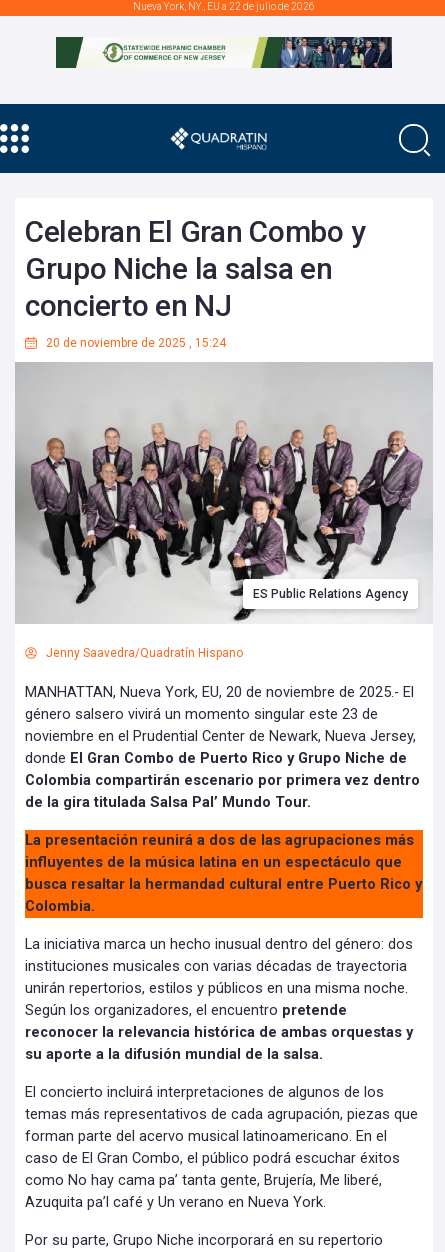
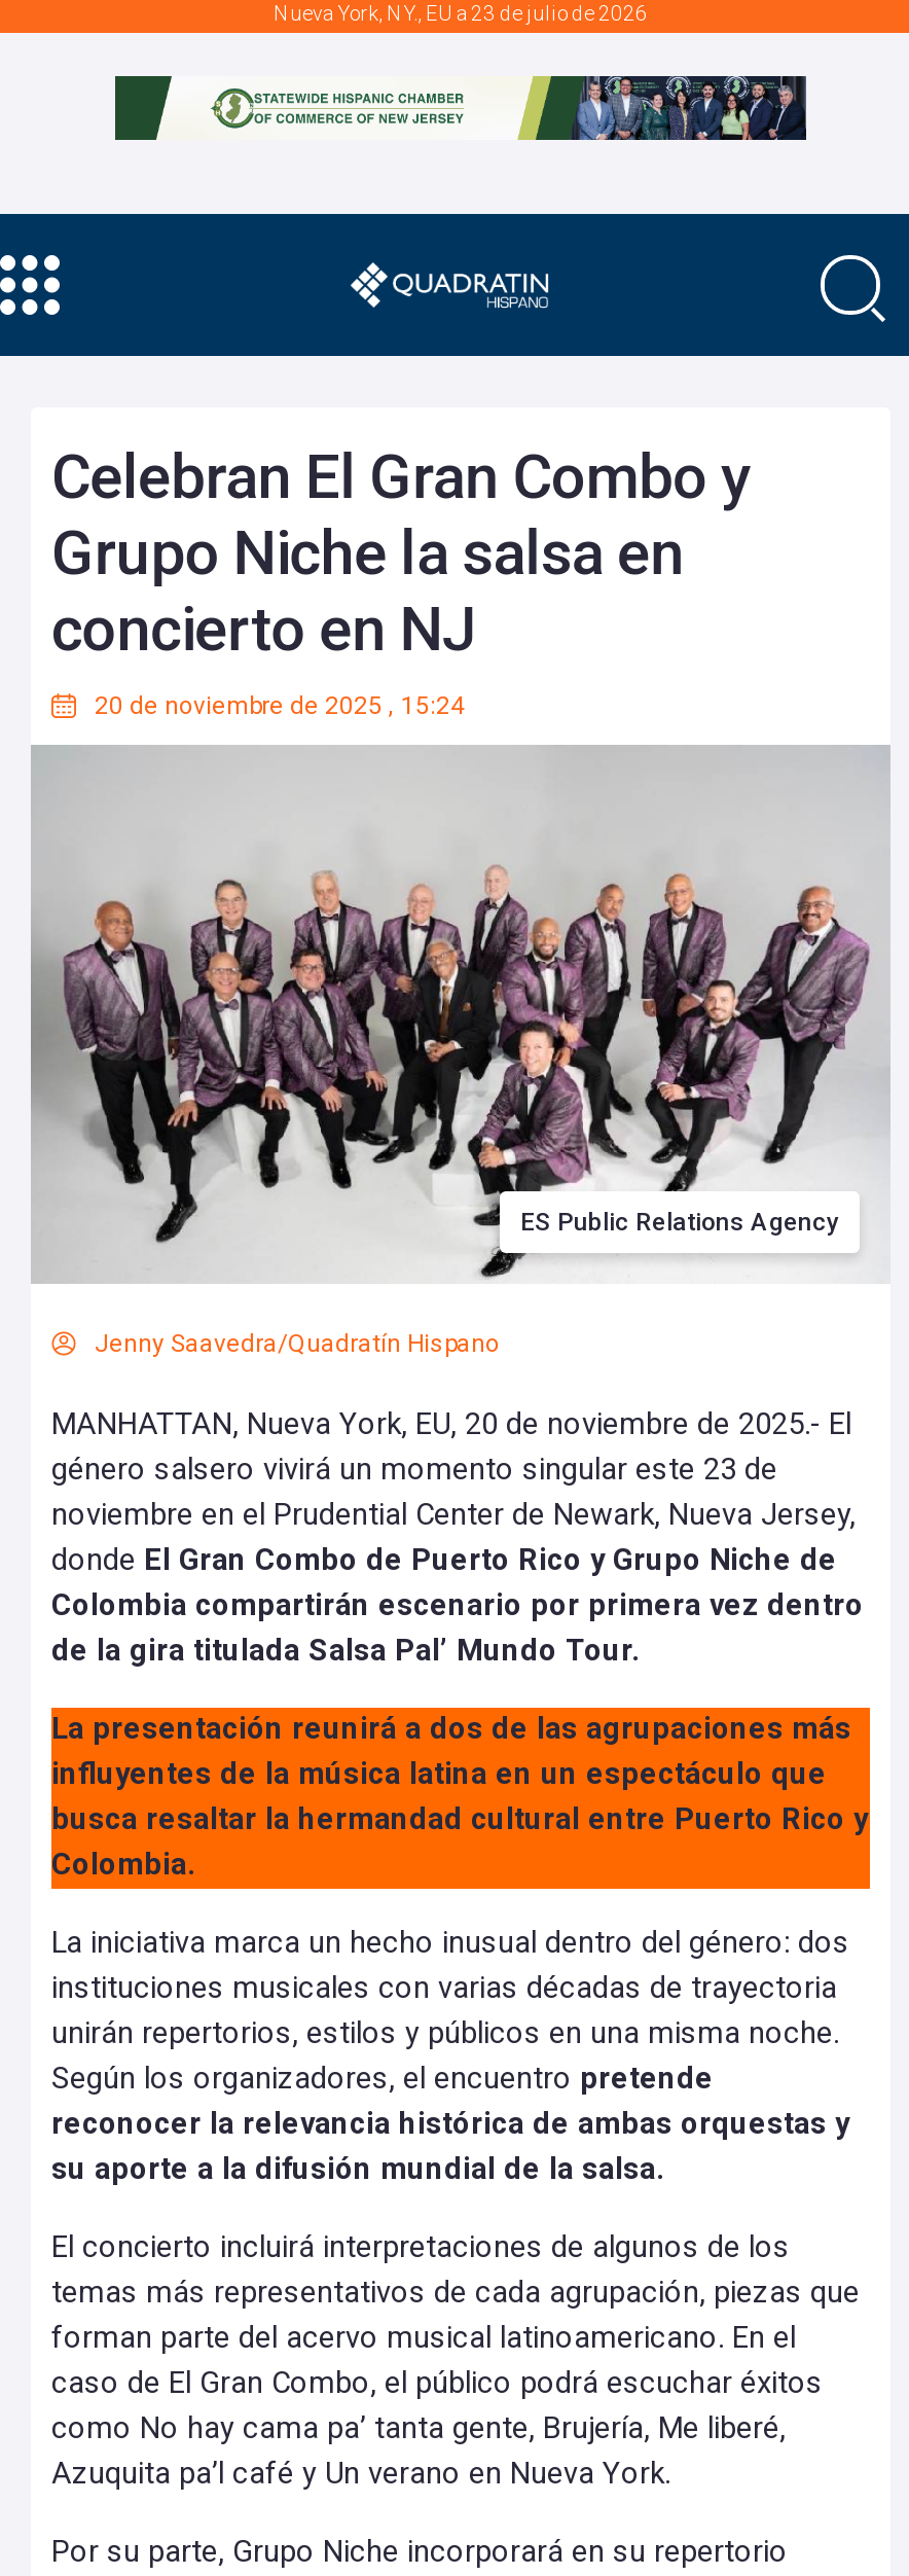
[133,1,315,12] Nueva York, NY., EU a 22 de julio de 2026 -> [274,2,648,25] Nueva York, NY., EU a 23 de julio de 2026

